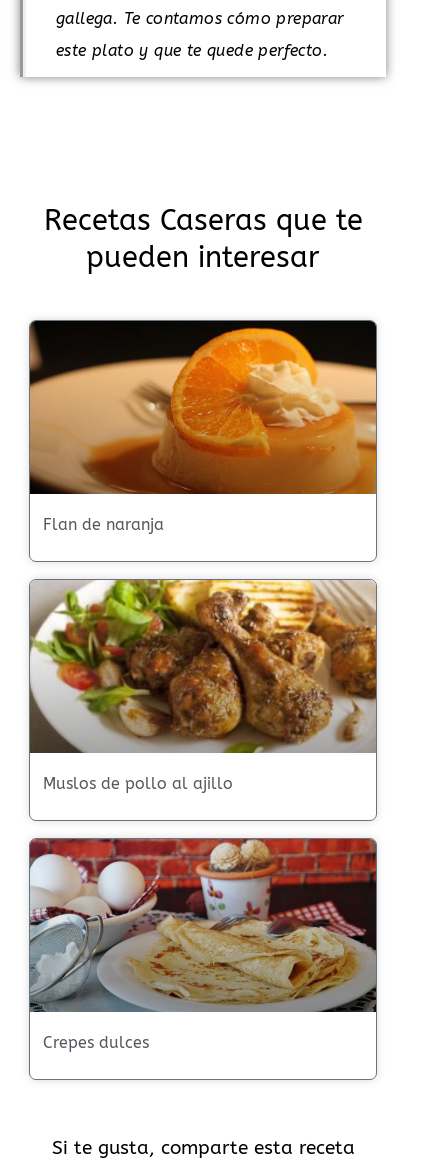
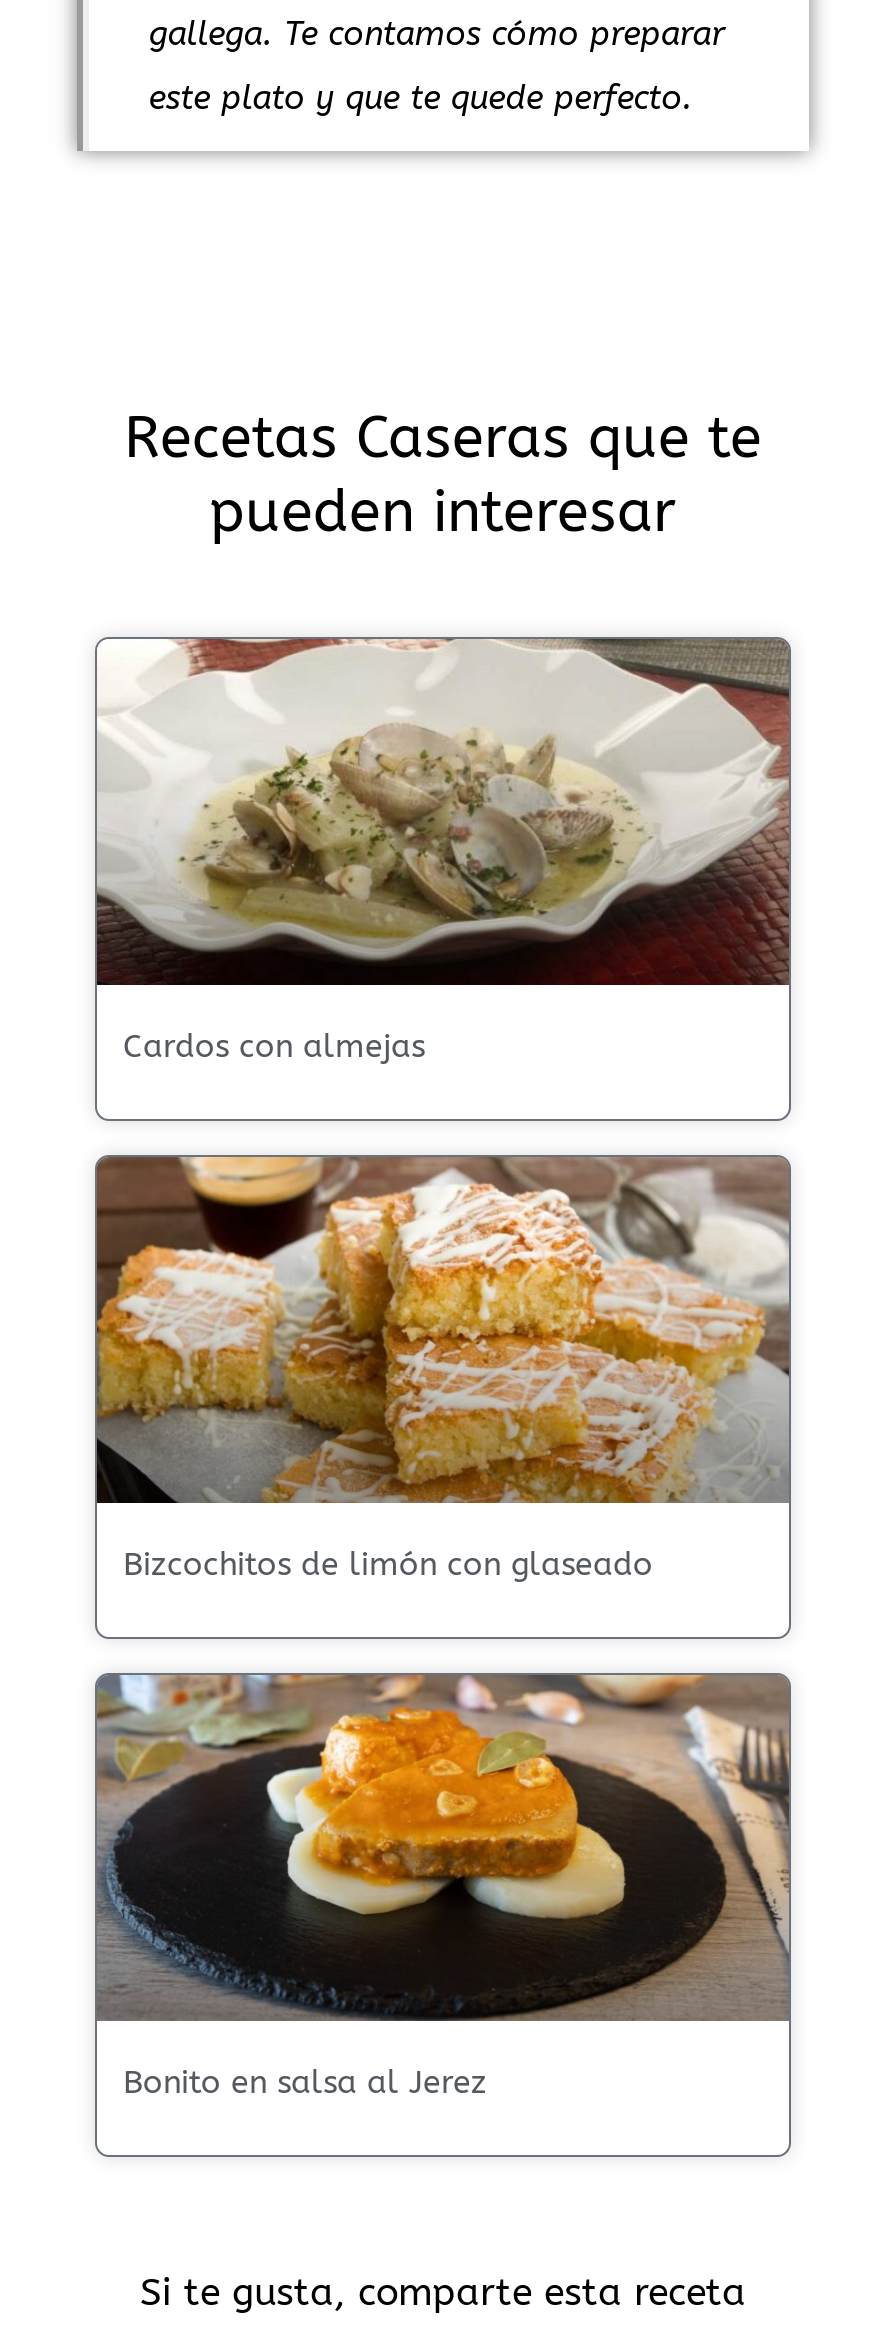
[29,320,377,534] [image] | Flan de naranja -> [97,637,791,1066] [image] | Cardos con almejas
[29,579,377,793] [image] | Muslos de pollo al ajillo -> [95,1155,791,1584] [image] | Bizcochitos de limón con glaseado
[30,838,377,1052] [image] | Crepes dulces -> [95,1673,791,2102] [image] | Bonito en salsa al Jerez

